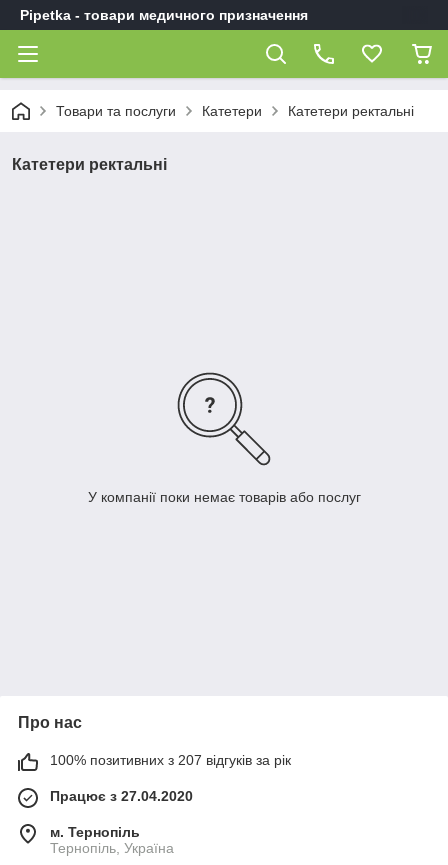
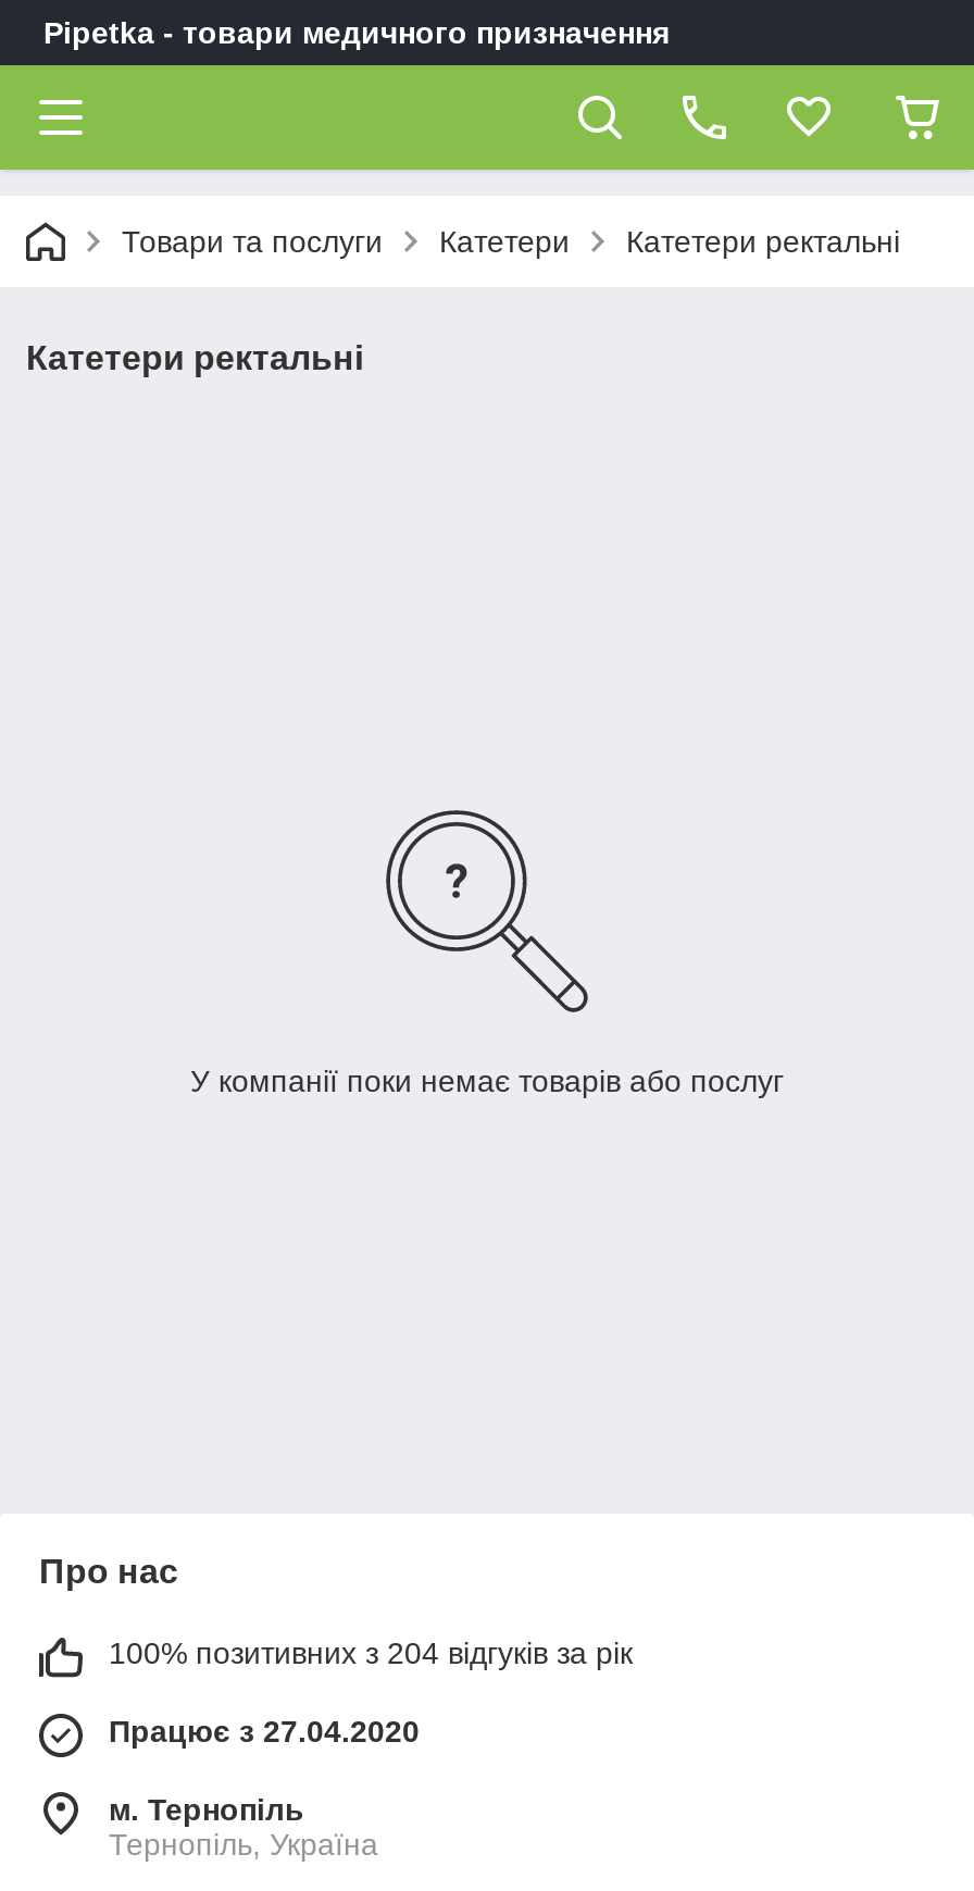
[50,752,291,768] 100% позитивних з 207 відгуків за рік -> [109,1637,633,1671] 100% позитивних з 204 відгуків за рік

